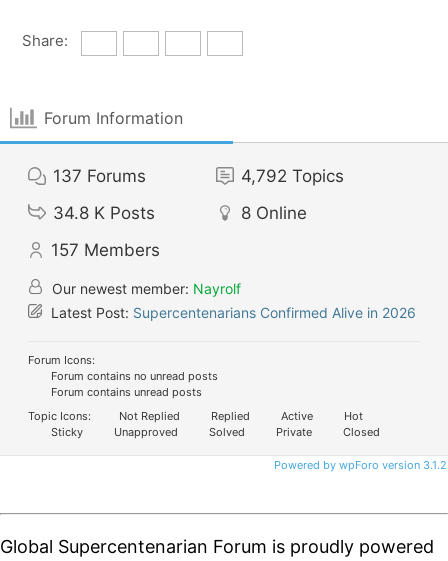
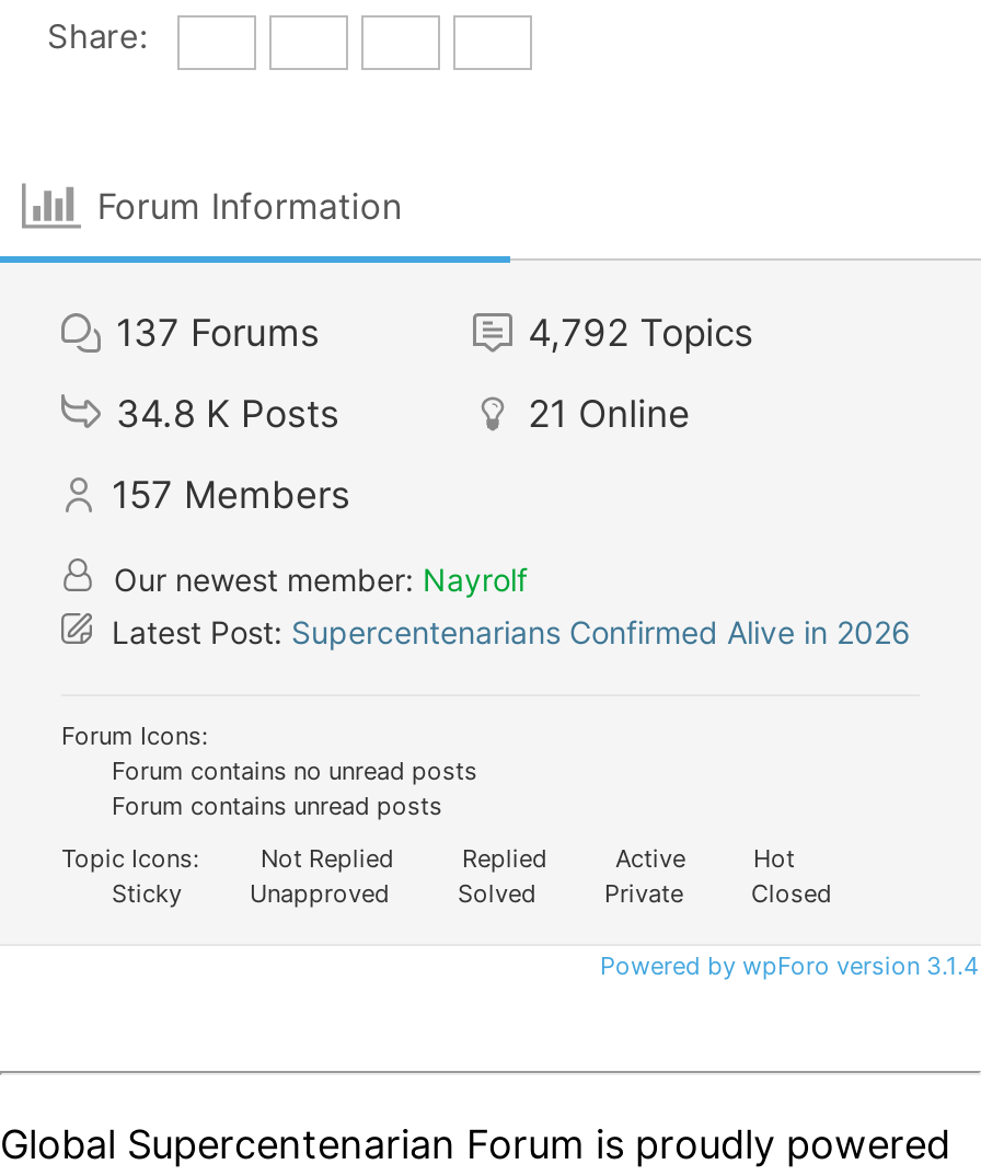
[241,203,307,223] 8 Online -> [528,391,690,435] 21 Online
[271,458,447,472] Powered by wpForo version 3.1.2 -> [593,950,979,980] Powered by wpForo version 3.1.4

